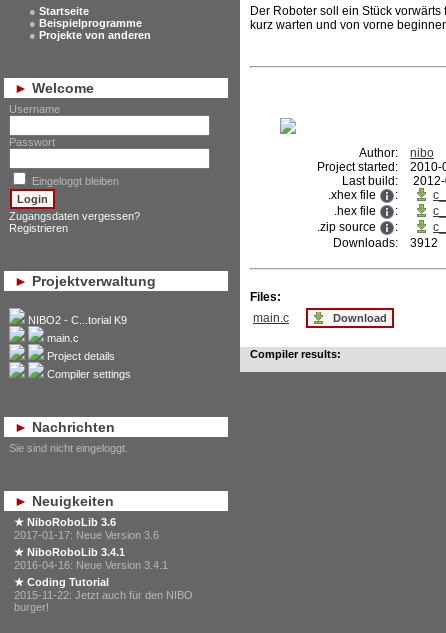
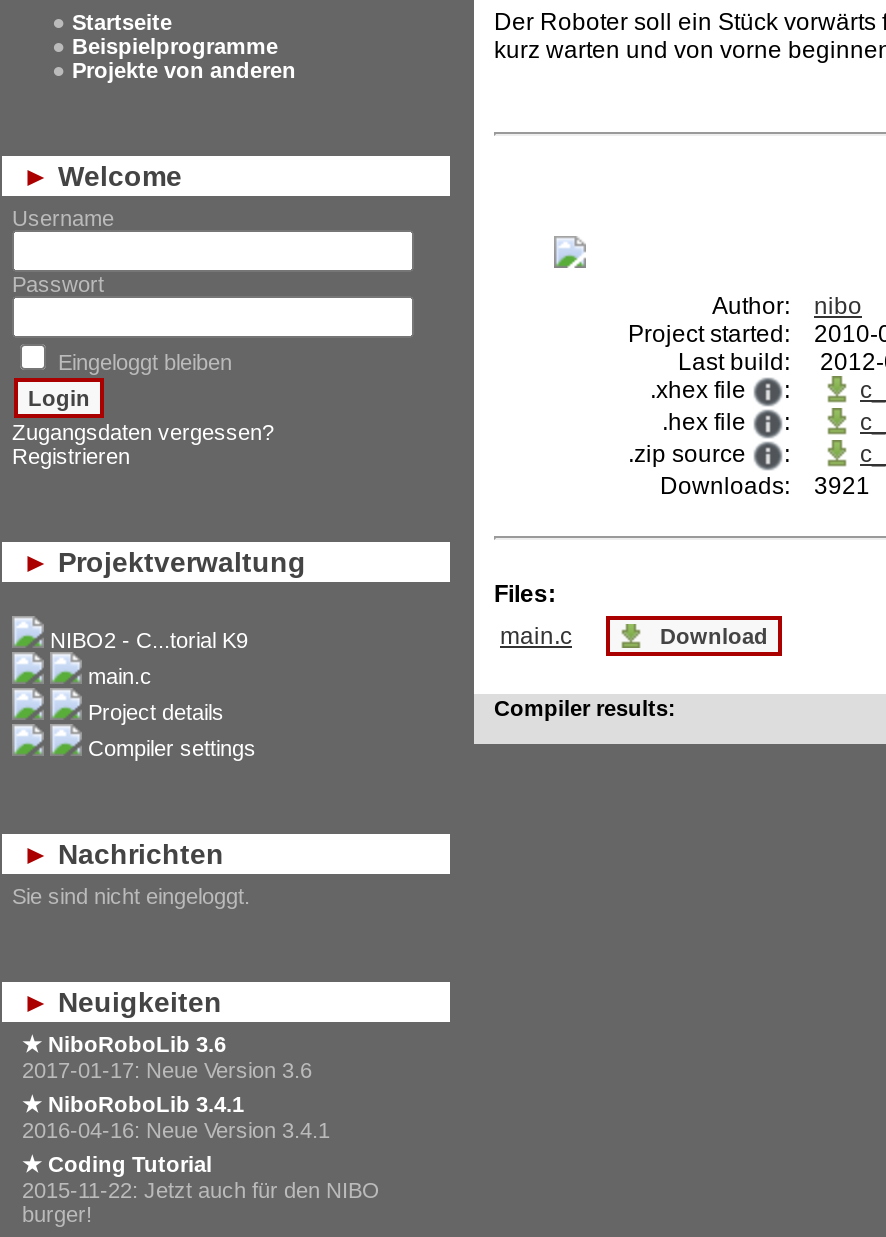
[333,236,438,250] Downloads: 3912 -> [660,472,870,500] Downloads: 3921

